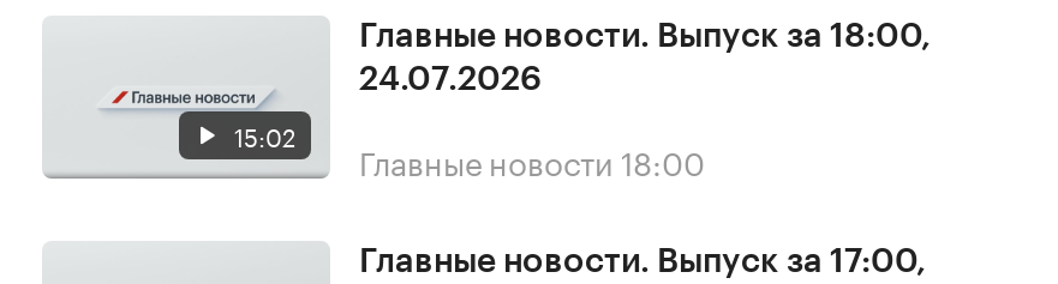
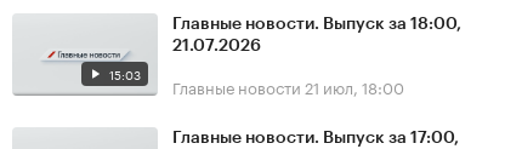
[359,64,542,98] 24.07.2026 -> [172,38,261,55] 21.07.2026
[227,116,297,154] 15:02 -> [106,64,141,83] 15:03
[359,135,705,183] Главные новости 18:00 -> [172,74,404,98] Главные новости 21 июл, 18:00

